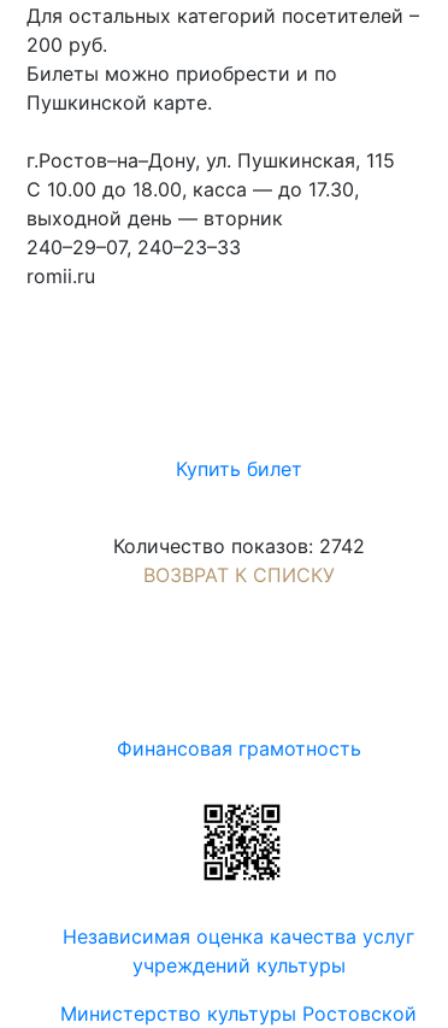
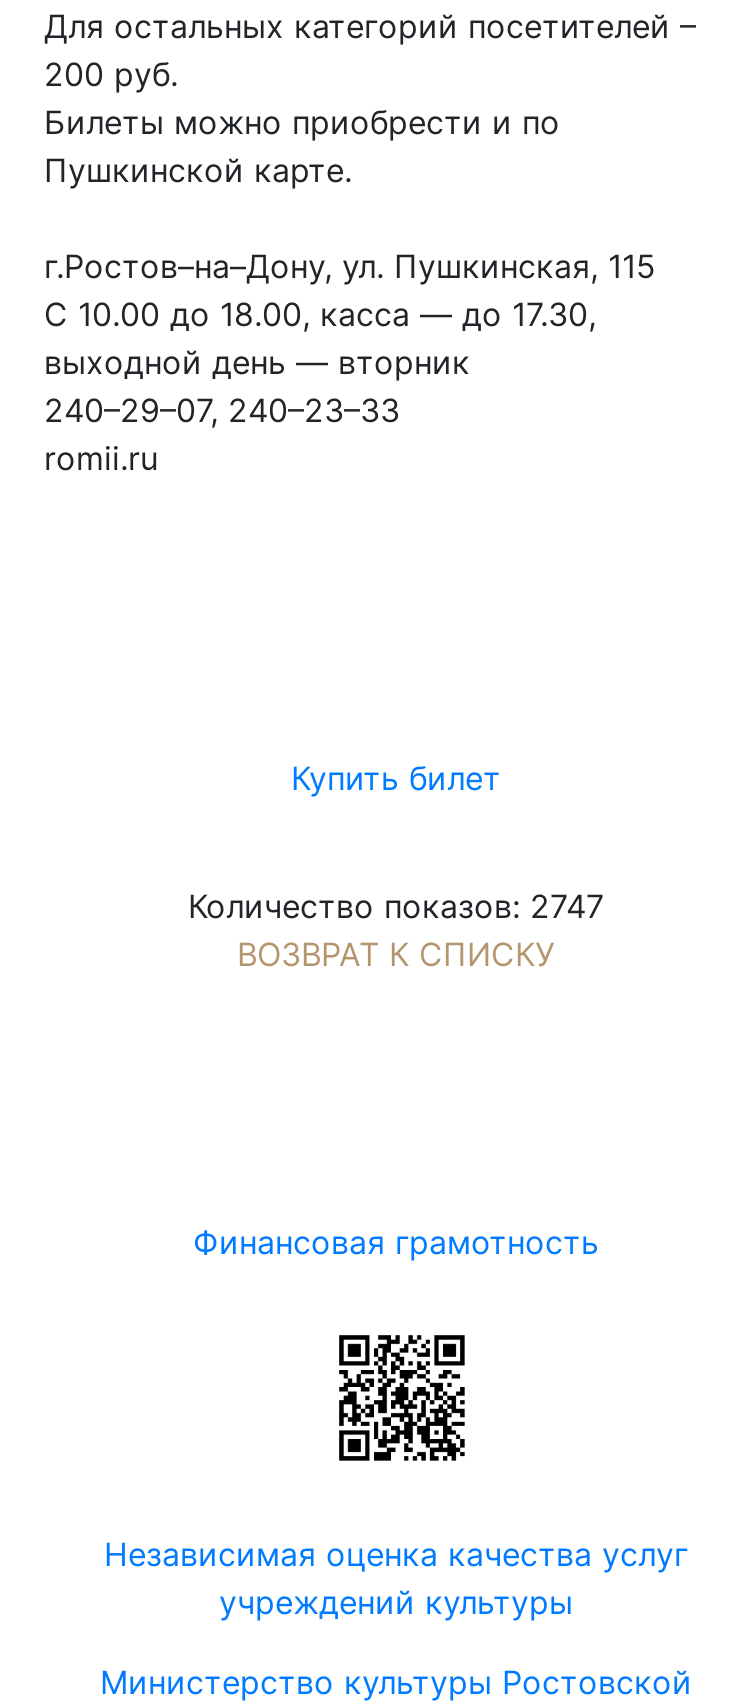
[113,534,364,558] Количество показов: 2742 -> [188,886,604,926] Количество показов: 2747

